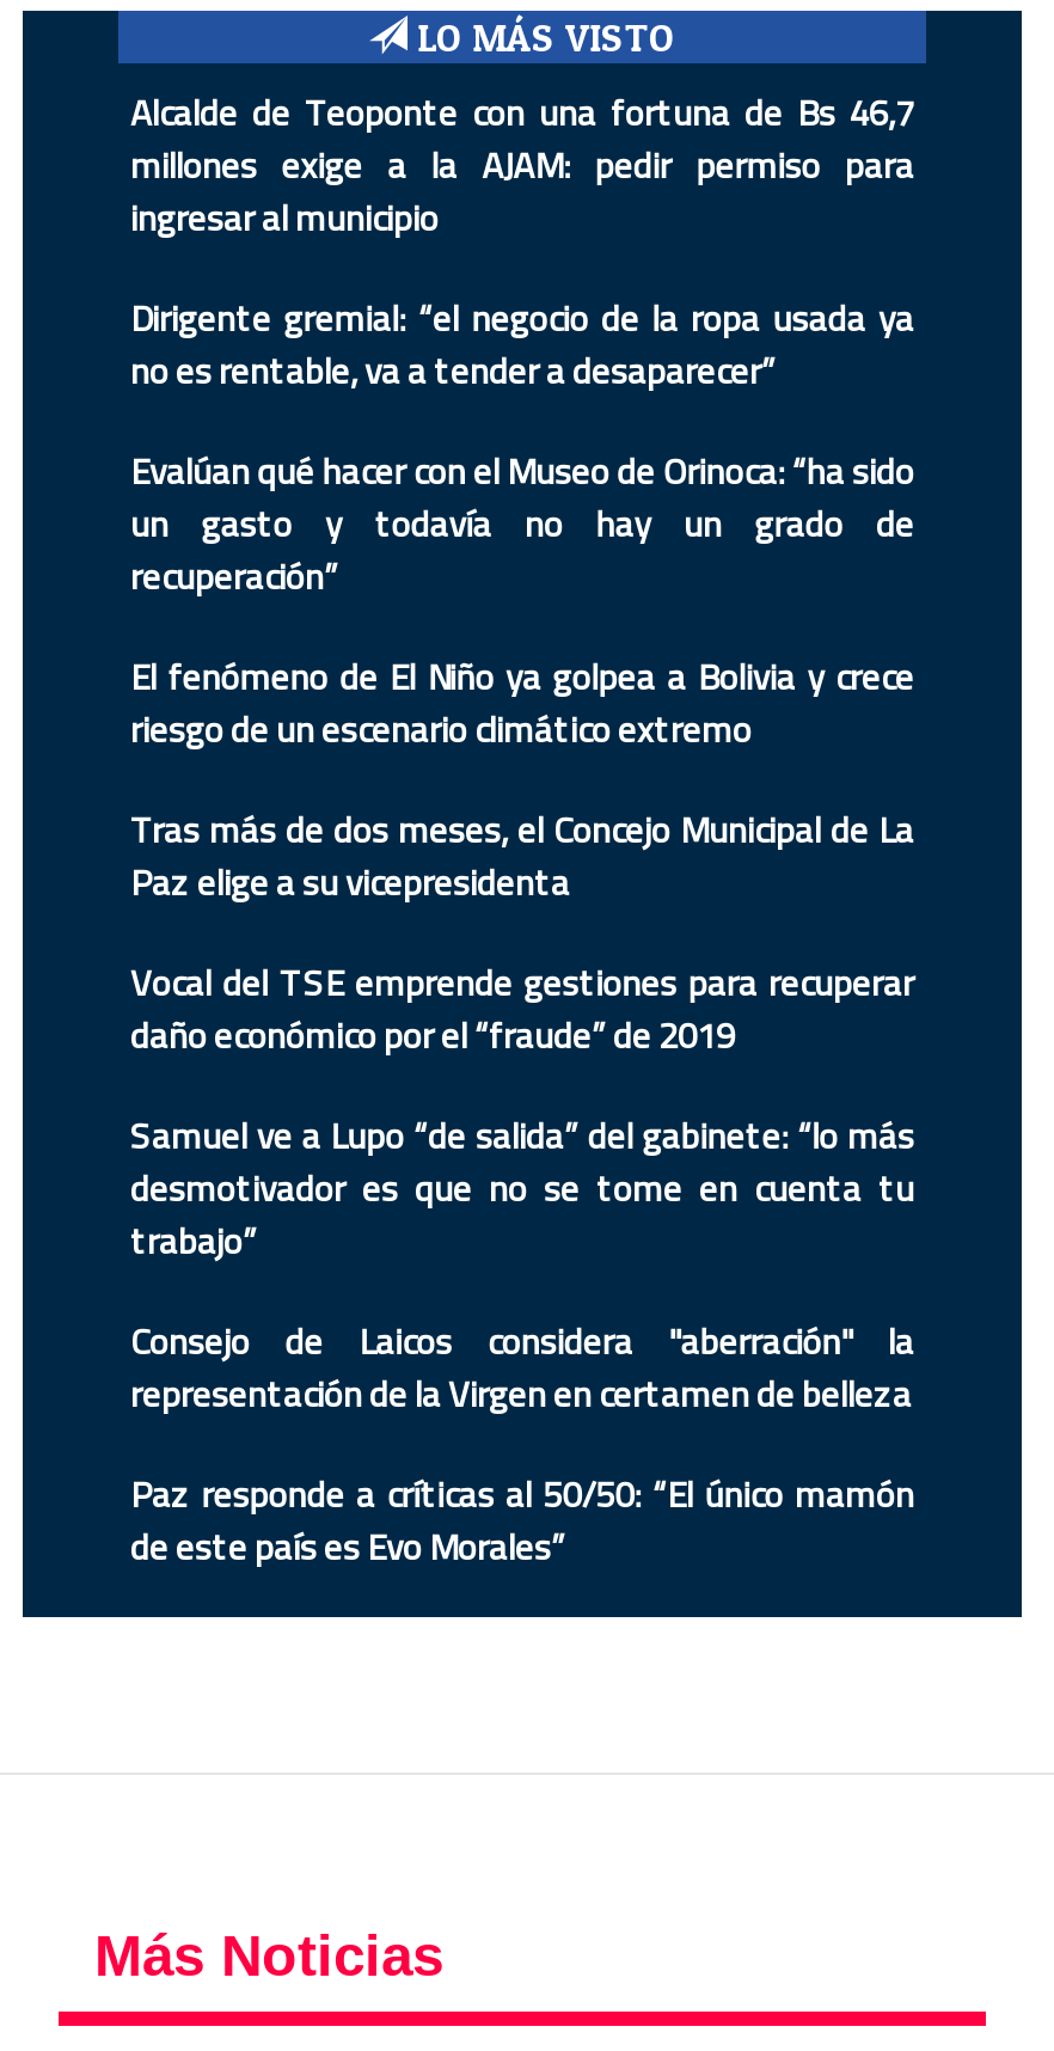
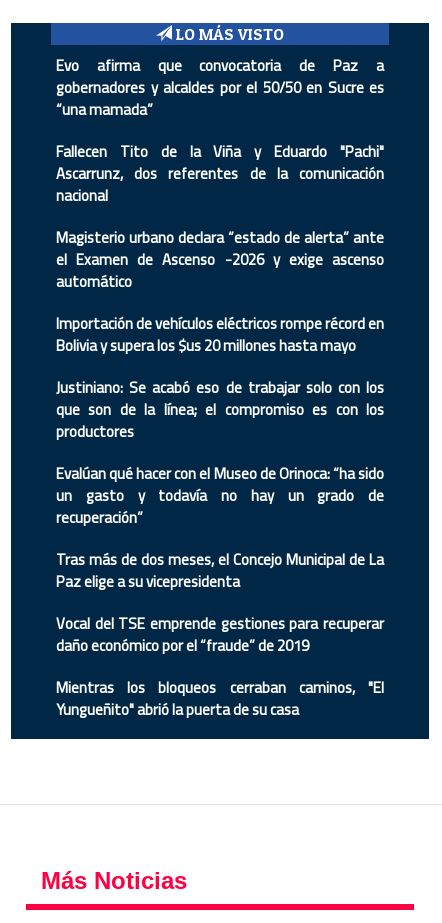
[130,78,914,406] Alcalde de Teoponte con una fortuna de Bs 46,7 | millones exige a la AJAM: pedir permiso para | ingresar al municipio | Dirigente gremial: “el negocio de la ropa usada ya | no es rentable, va a tender a desaparecer” -> [56,51,384,446] Evo afirma que convocatoria de Paz a | gobernadores y alcaldes por el 50/50 en Sucre es | “una mamada” | Fallecen Tito de la Viña y Eduardo "Pachi" | Ascarrunz, dos referentes de la comunicación | nacional | Magisterio urbano declara “estado de alerta” ante | el Examen de Ascenso -2026 y exige ascenso | automático | Importación de vehículos eléctricos rompe récord en | Bolivia y supera los $us 20 millones hasta mayo | Justiniano: Se acabó eso de trabajar solo con los | que son de la línea; el compromiso es con los | productores
moved [130,437,914,559] -> [56,459,384,510]: Evalúan qué hacer con el Museo de Orinoca: “ha sido | un gasto y todavía no hay un grado de
[130,642,914,764] El fenómeno de El Niño ya golpea a Bolivia y crece | riesgo de un escenario climático extremo -> none
moved [130,795,914,1070] -> [56,545,384,660]: Tras más de dos meses, el Concejo Municipal de La | Paz elige a su vicepresidenta | Vocal del TSE emprende gestiones para recuperar | daño económico por el “fraude” de 2019
[130,1101,914,1582] Samuel ve a Lupo “de salida” del gabinete: “lo más | desmotivador es que no se tome en cuenta tu | trabajo” | Consejo de Laicos considera "aberración" la | representación de la Virgen en certamen de belleza | Paz responde a críticas al 50/50: “El único mamón | de este país es Evo Morales” -> [56,673,384,724] Mientras los bloqueos cerraban caminos, "El | Yungueñito" abrió la puerta de su casa

